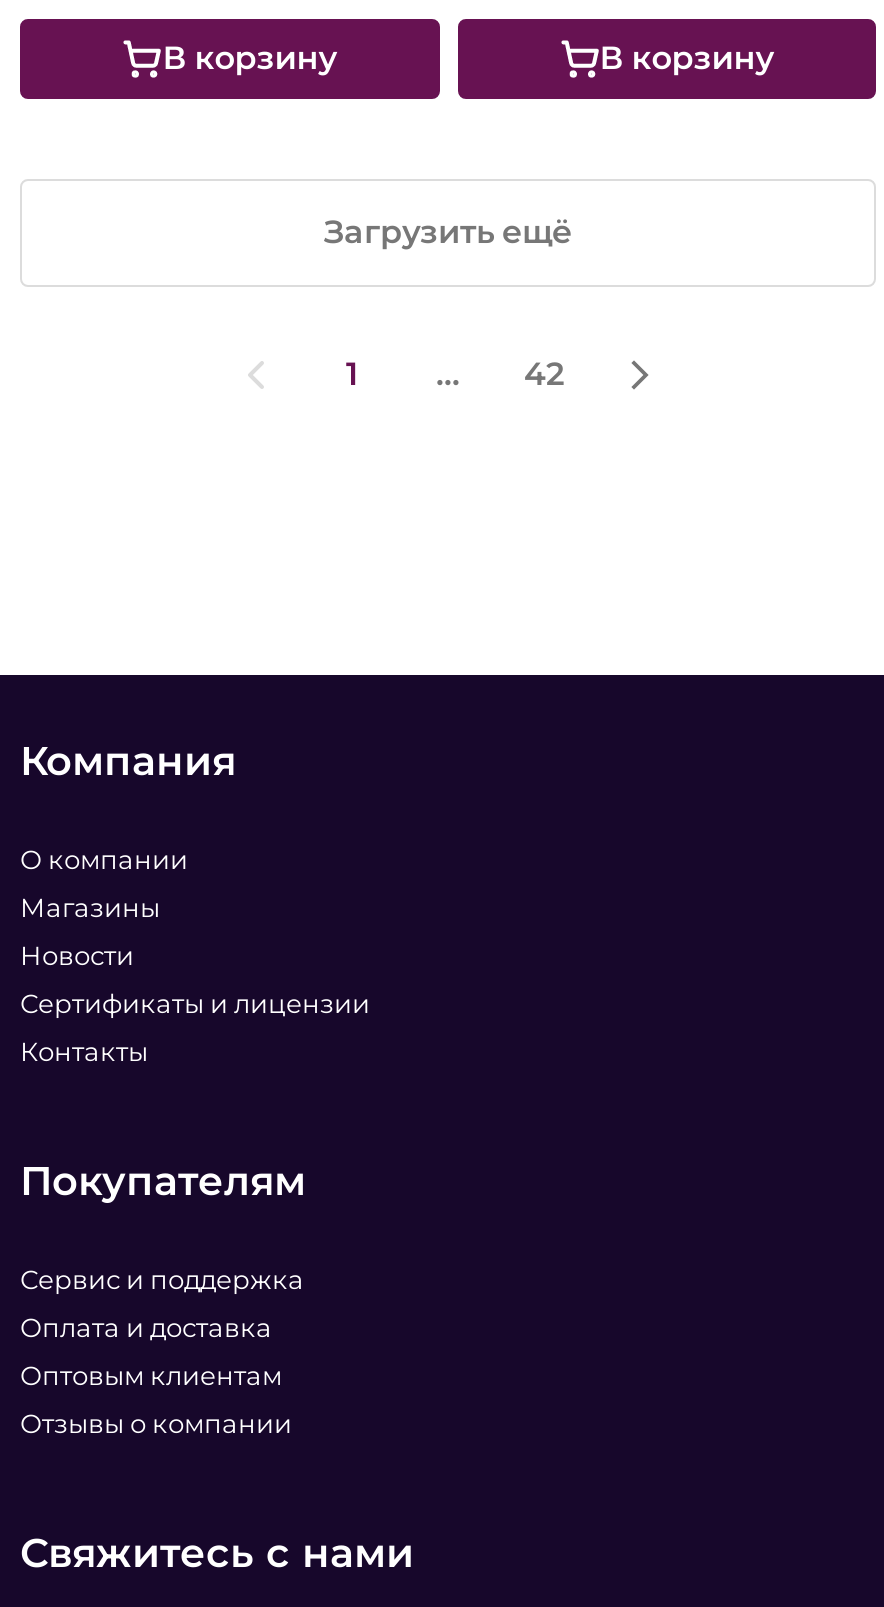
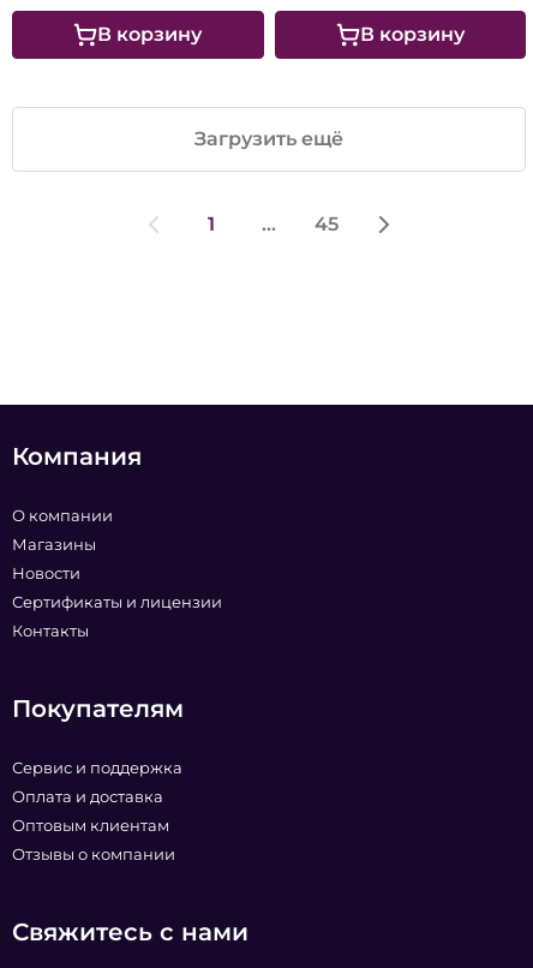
[524,354,564,392] 42 -> [315,212,339,235] 45

